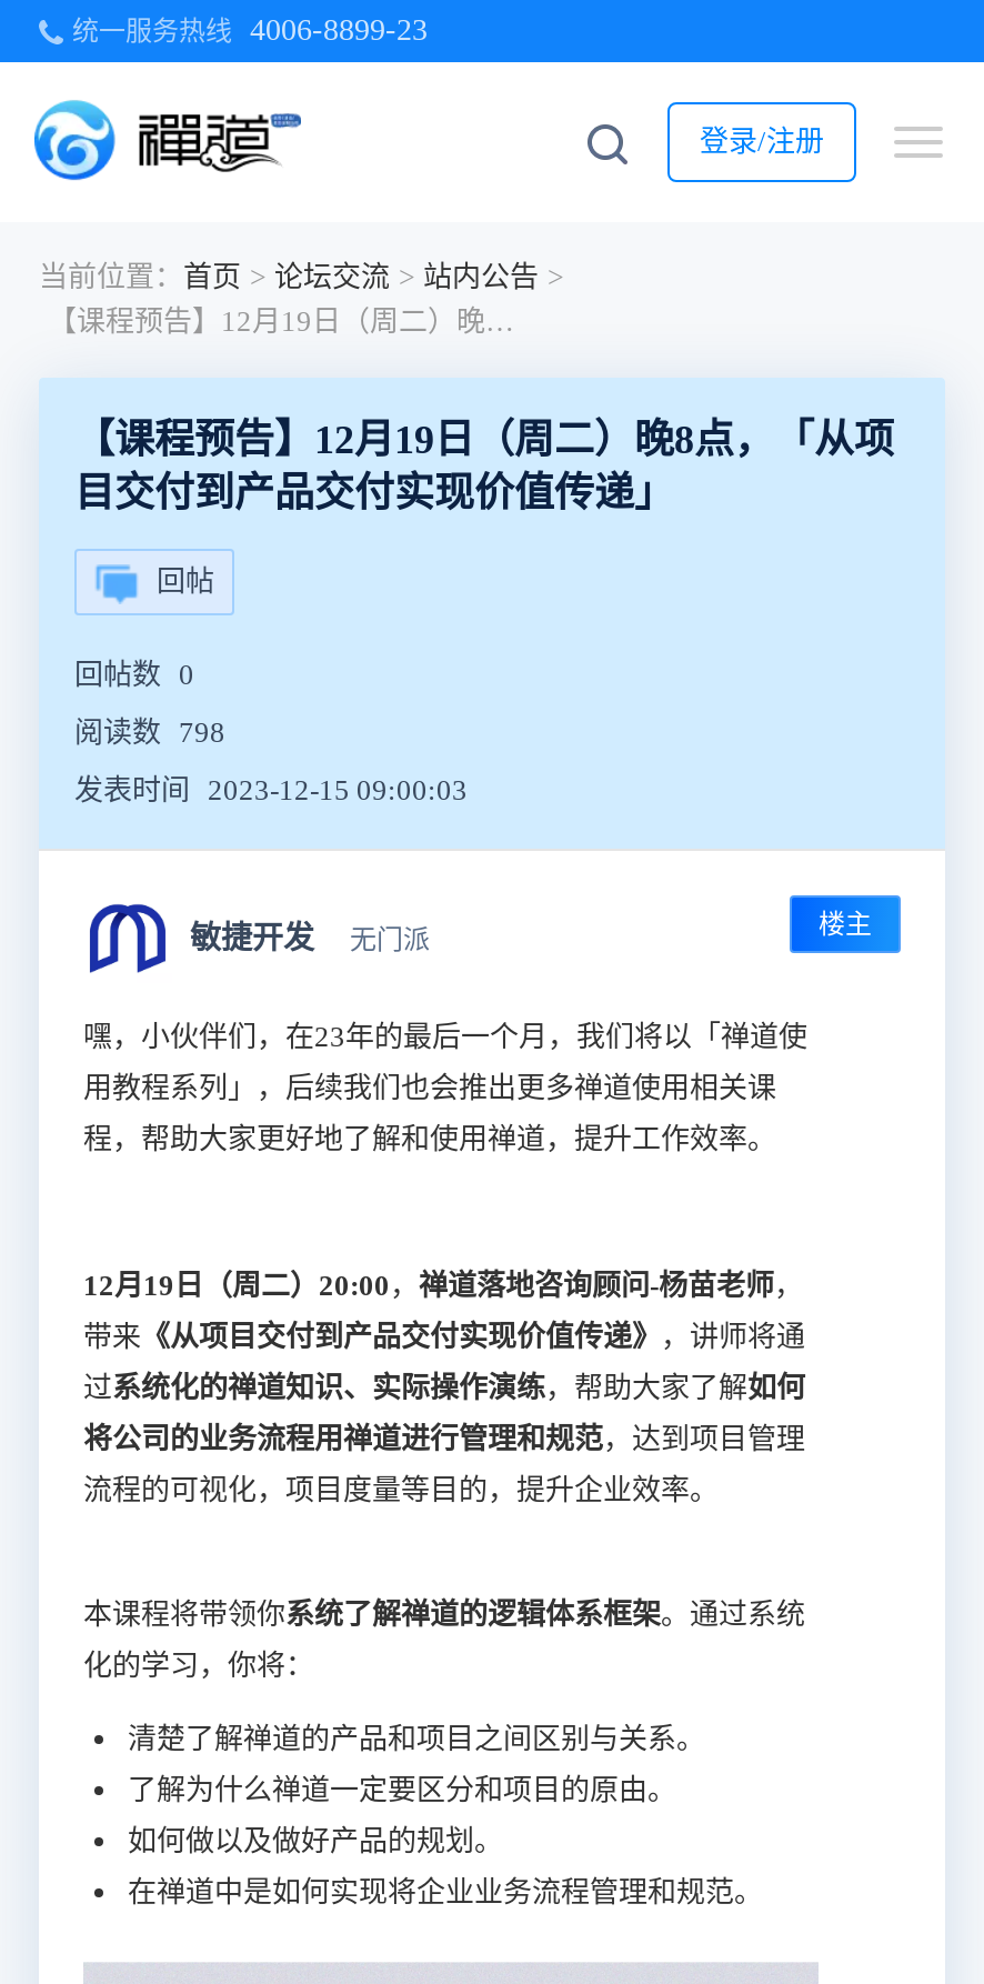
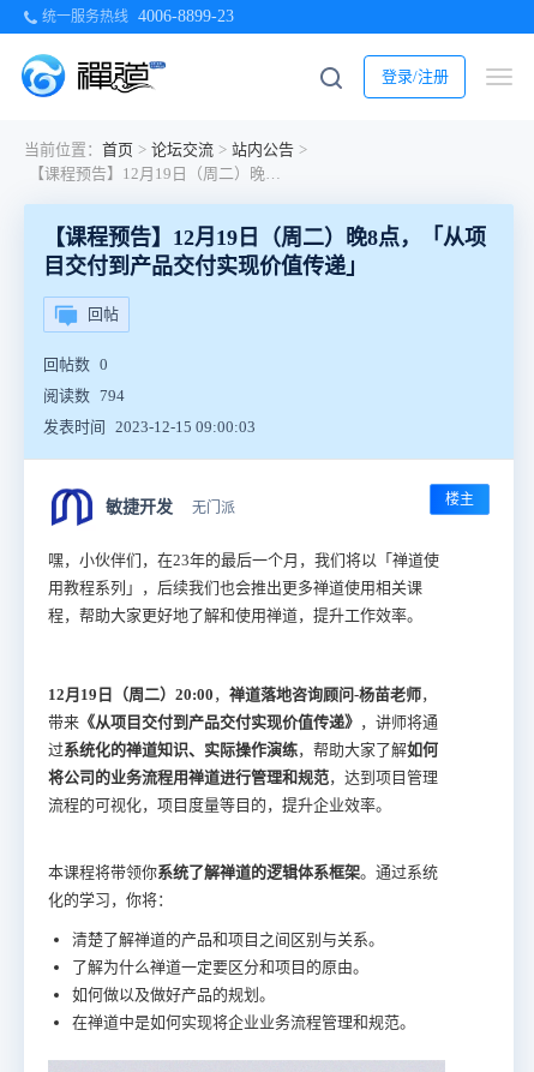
[74,715,225,749] 阅读数 798 -> [43,387,125,405] 阅读数 794

